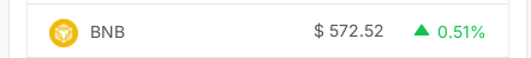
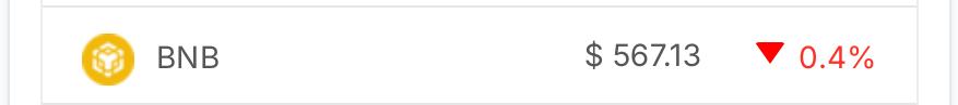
[313,21,384,41] $ 572.52 -> [584,37,702,74] $ 567.13
[437,21,487,41] 0.51% -> [799,38,877,75] 0.4%

